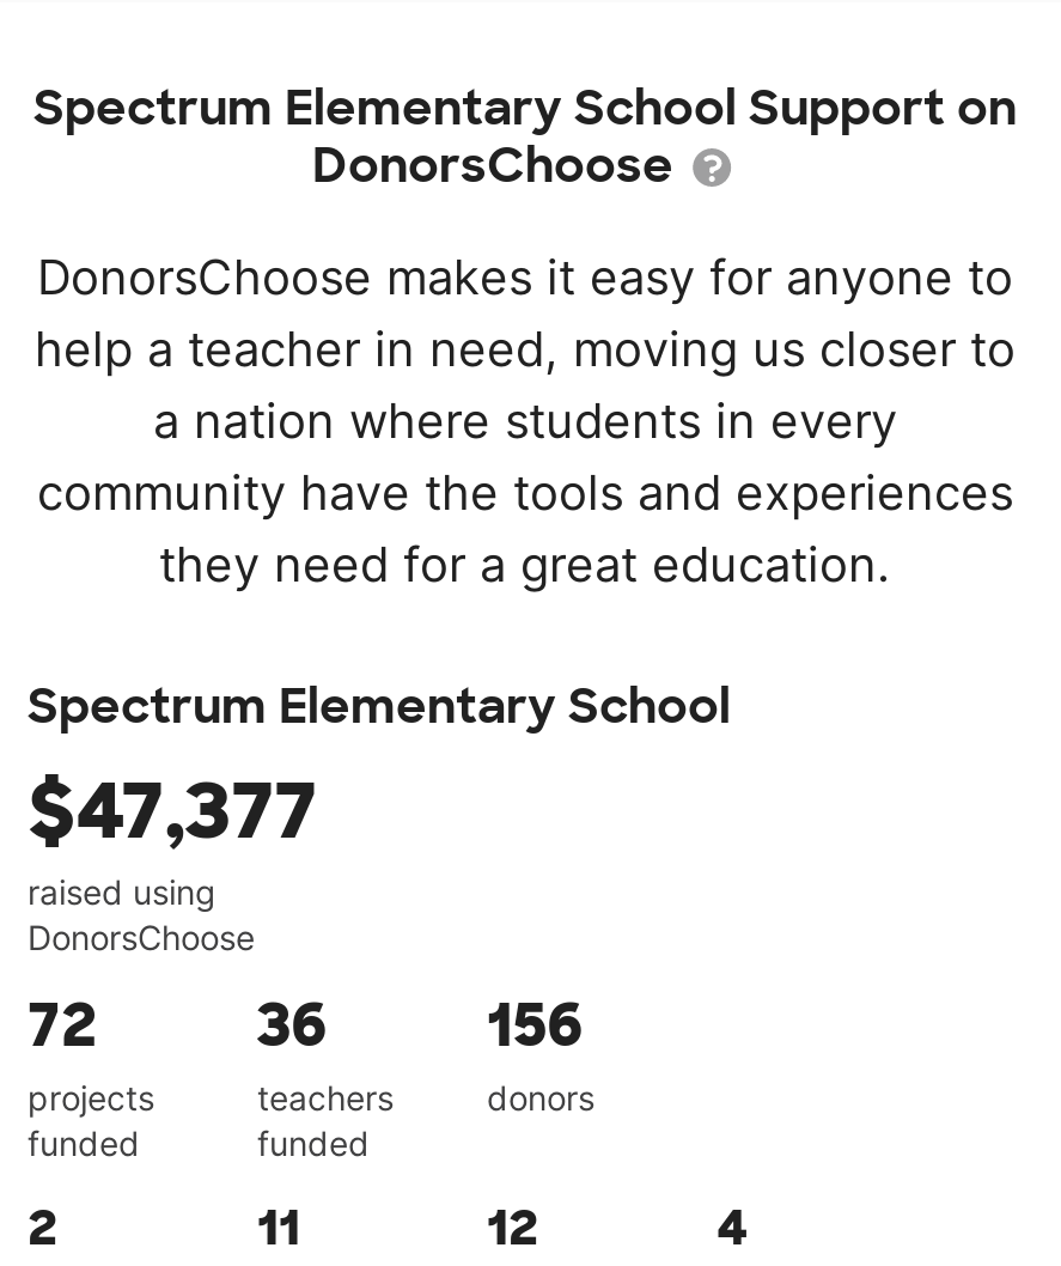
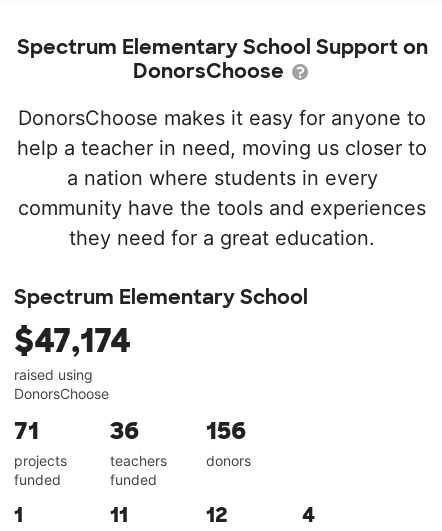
[28,760,317,861] $47,377 -> [14,320,131,362] $47,174
[28,987,97,1062] 72 -> [14,415,39,446] 71
[28,1196,59,1258] 2 -> [14,502,23,528] 1

